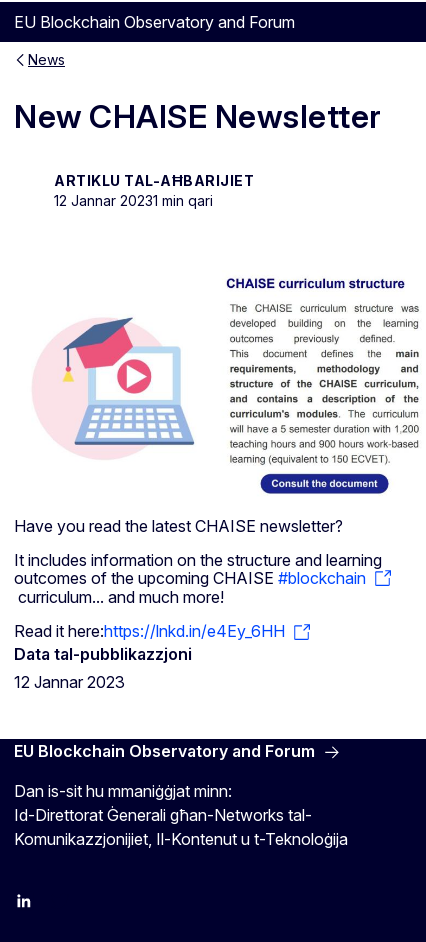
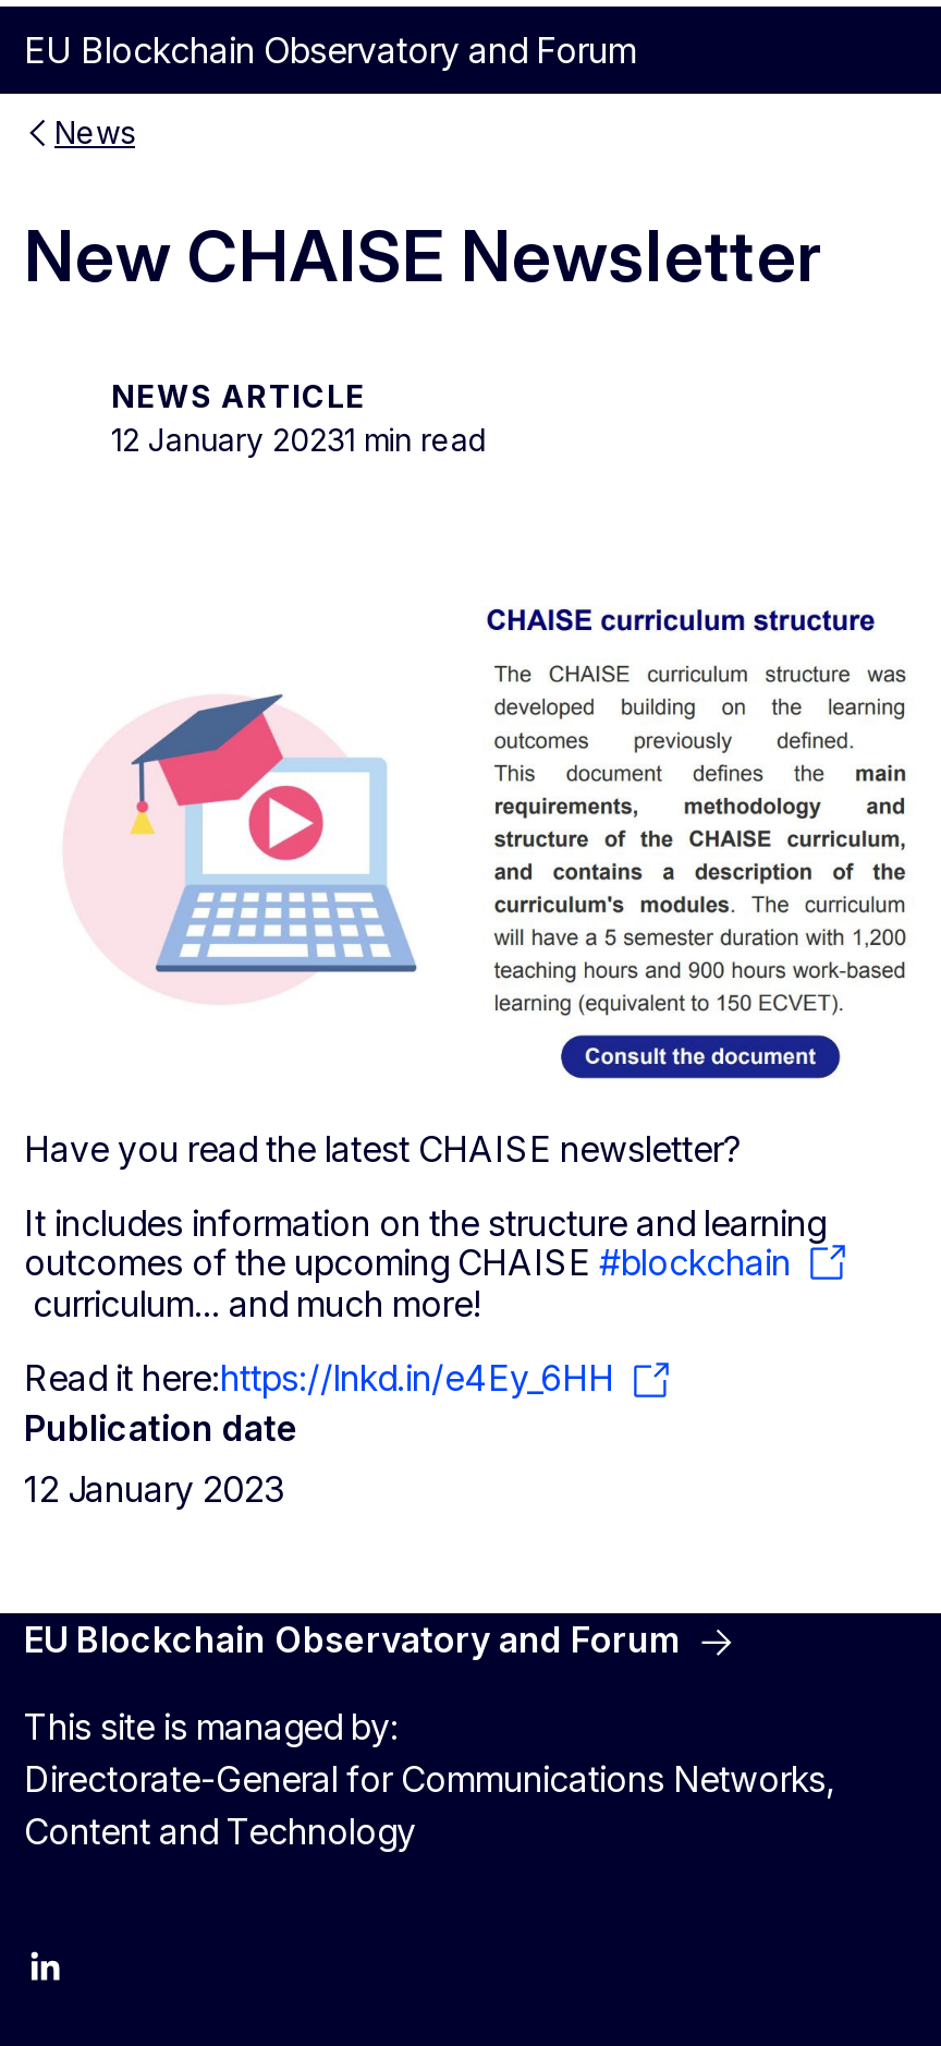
[54,172,254,209] ARTIKLU TAL-AĦBARIJIET | 12 Jannar 20231 min qari -> [111,377,488,458] NEWS ARTICLE | 12 January 20231 min read
[14,644,192,692] Data tal-pubblikazzjoni | 12 Jannar 2023 -> [24,1406,298,1511] Publication date | 12 January 2023
[14,781,348,849] Dan is-sit hu mmaniġġjat minn: | Id-Direttorat Ġenerali għan-Networks tal- | Komunikazzjonijiet, Il-Kontenut u t-Teknoloġija -> [24,1705,834,1853] This site is managed by: | Directorate-General for Communications Networks, | Content and Technology

